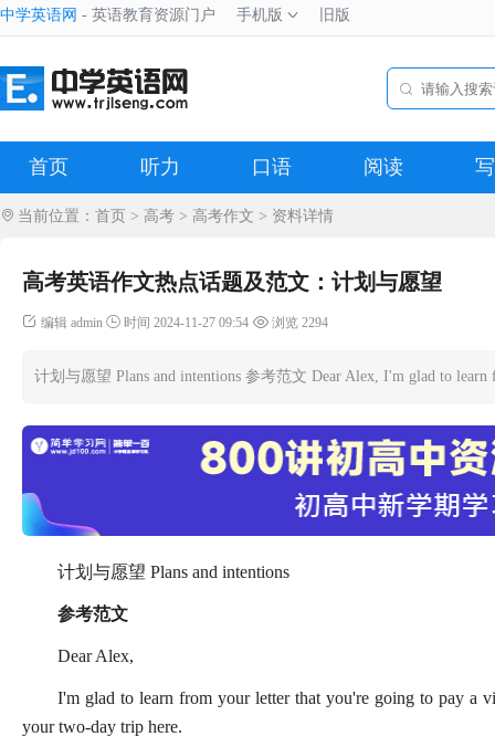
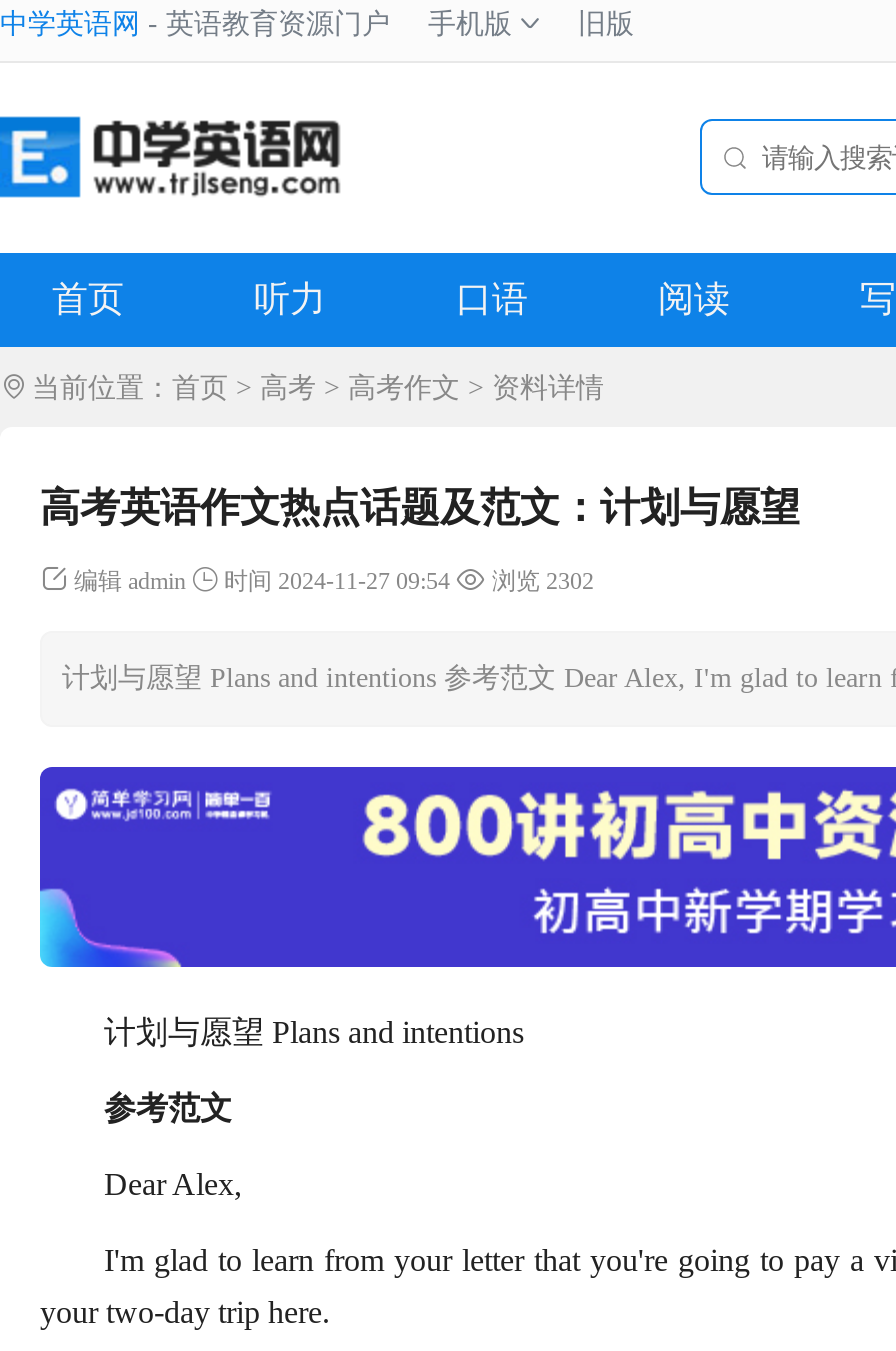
[38,315,328,330] 编辑 admin 时间 2024-11-27 09:54 浏览 2294 -> [68,567,594,595] 编辑 admin 时间 2024-11-27 09:54 浏览 2302

